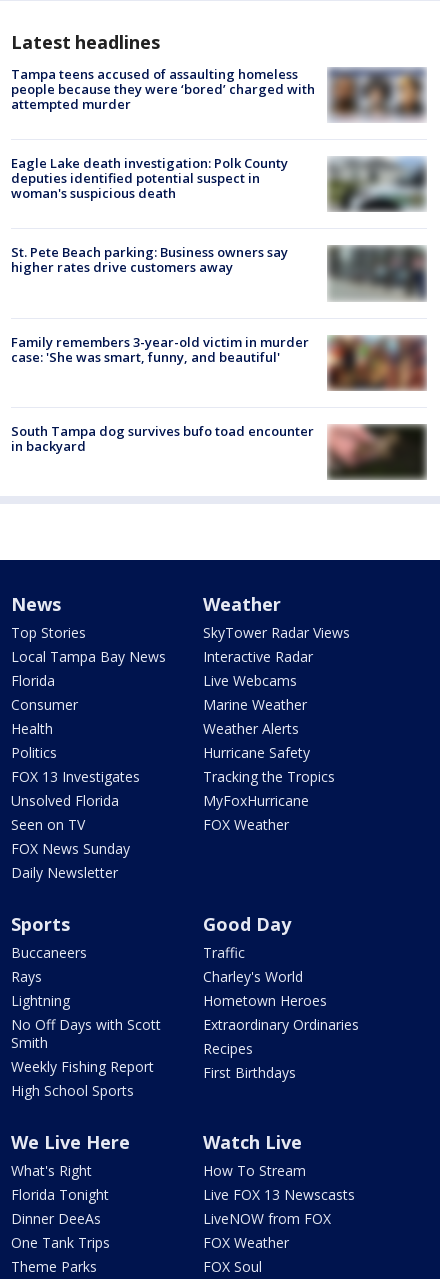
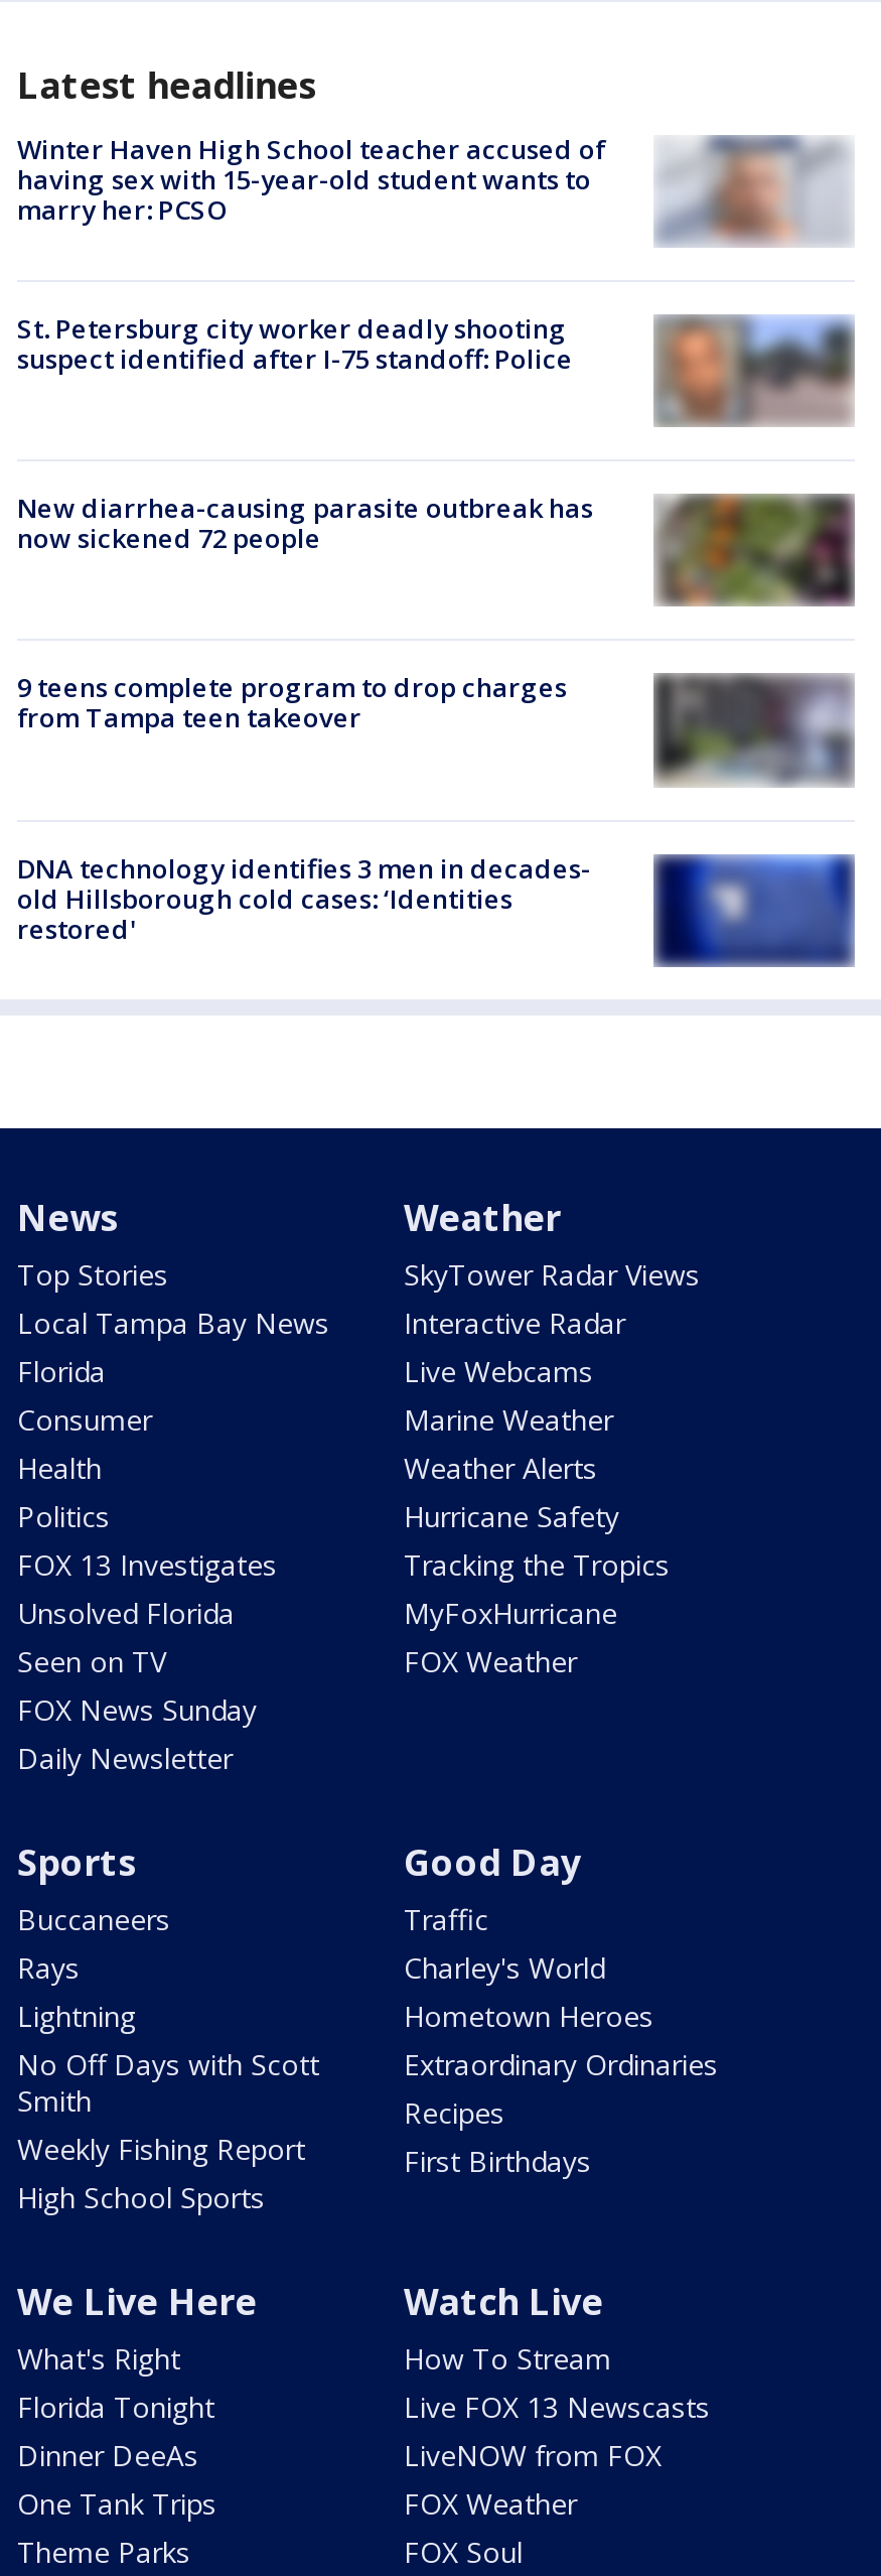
[11,65,426,120] [image] | Tampa teens accused of assaulting homeless | people because they were ‘bored’ charged with | attempted murder -> [17,131,851,240] [image] | Winter Haven High School teacher accused of | having sex with 15-year-old student wants to | marry her: PCSO
[11,154,288,202] Eagle Lake death investigation: Polk County | deputies identified potential suspect in | woman's suspicious death -> [17,311,573,377] St. Petersburg city worker deadly shooting | suspect identified after I-75 standoff: Police
[330,156,425,212] [image] -> [659,316,849,425] [image]
[11,243,424,300] [image] | St. Pete Beach parking: Business owners say | higher rates drive customers away -> [17,490,851,604] [image] | New diarrhea-causing parasite outbreak has | now sickened 72 people
[11,333,309,366] Family remembers 3-year-old victim in murder | case: 'She was smart, funny, and beautiful' -> [17,670,567,737] 9 teens complete program to drop charges | from Tampa teen takeover
[327,335,427,391] [image] -> [653,673,853,786] [image]
[11,422,427,480] [image] | South Tampa dog survives bufo toad encounter | in backyard -> [17,850,855,967] [image] | DNA technology identifies 3 men in decades- | old Hillsborough cold cases: ‘Identities | restored'

